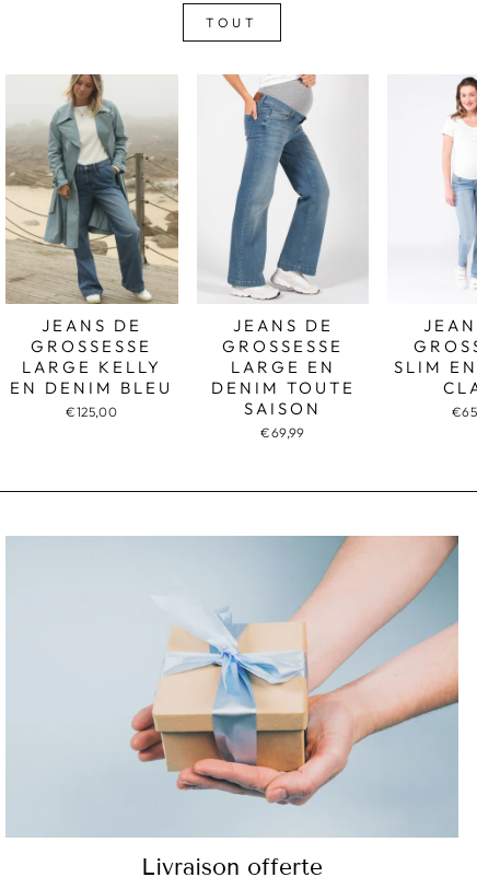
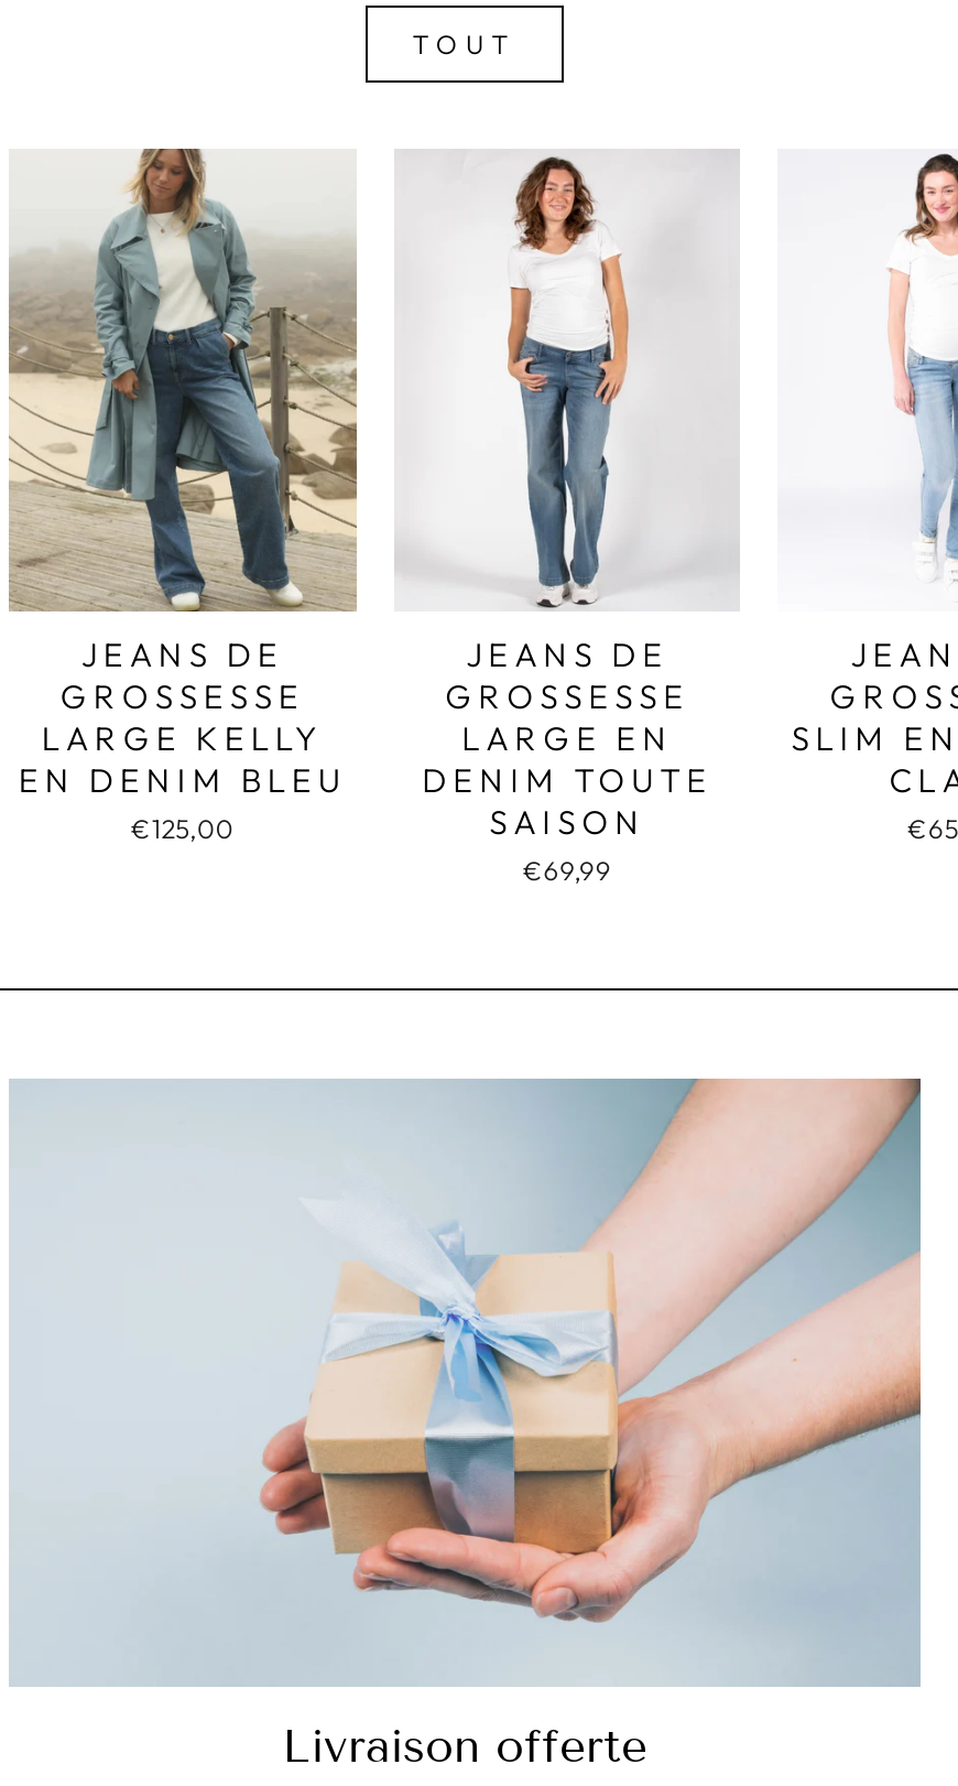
[223,73,330,302] [image] -> [449,151,661,609] [image]

